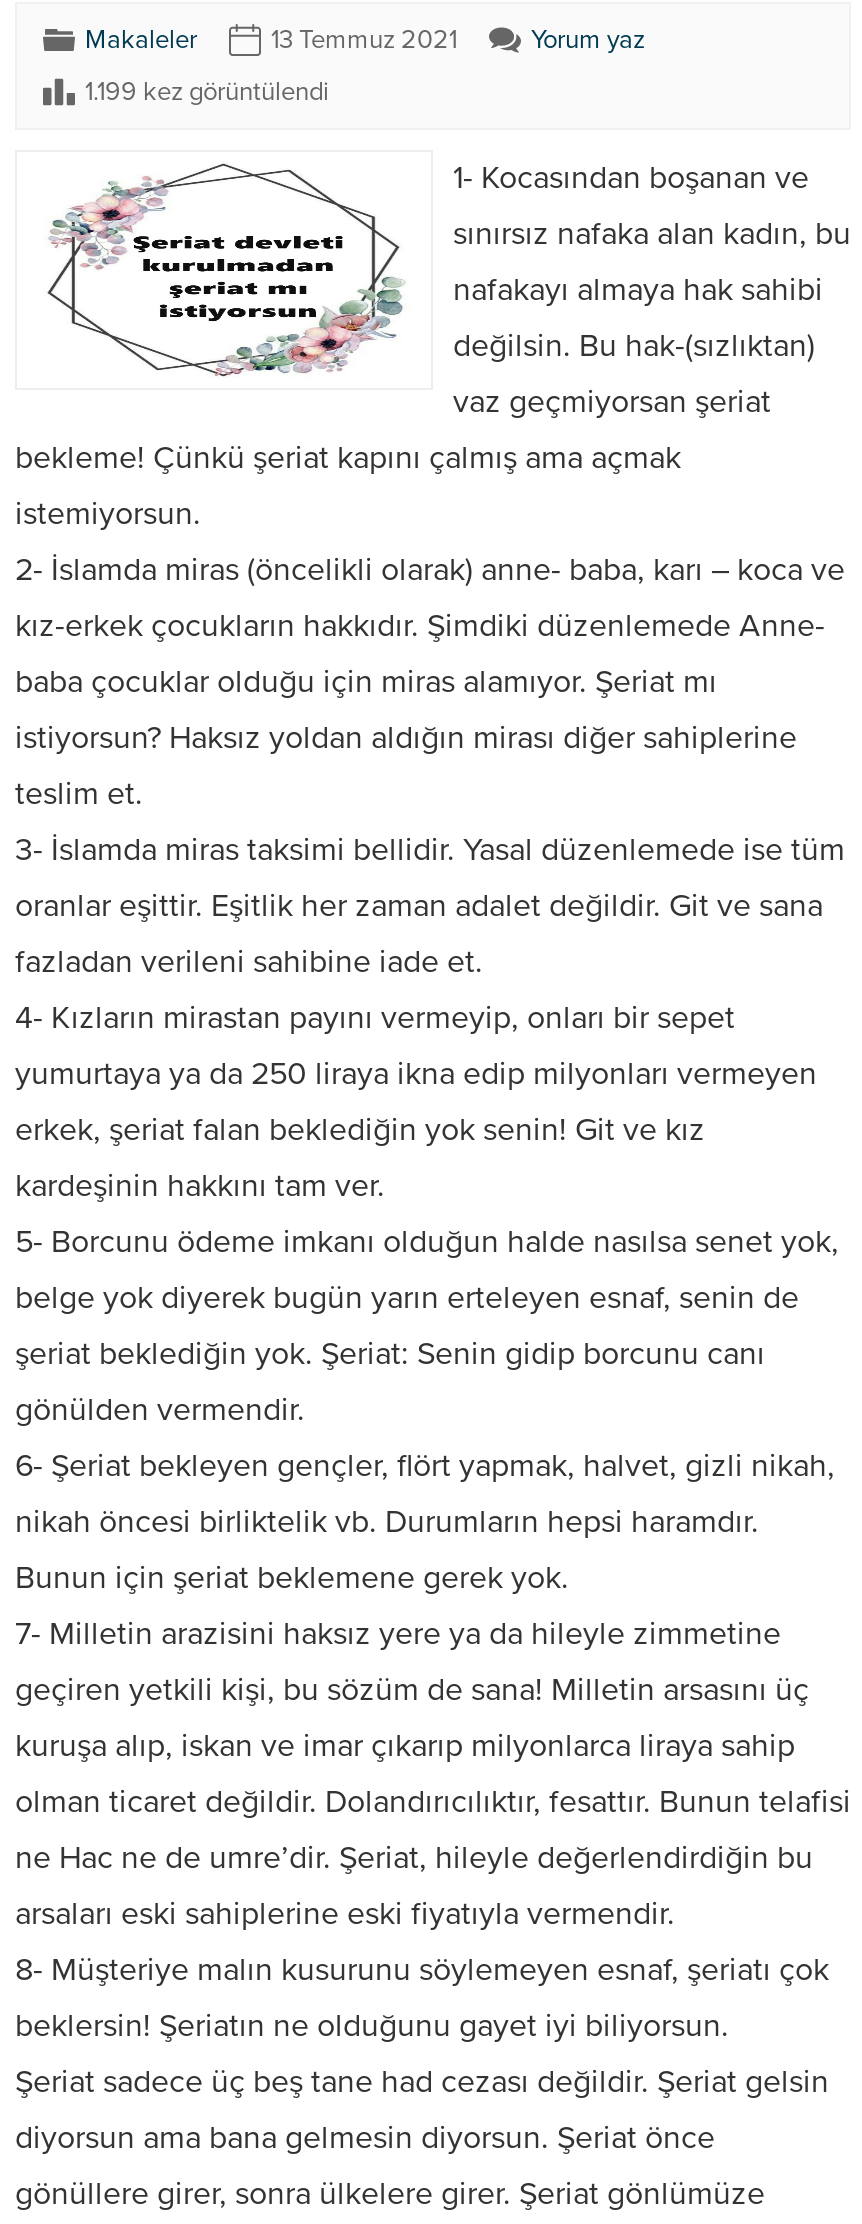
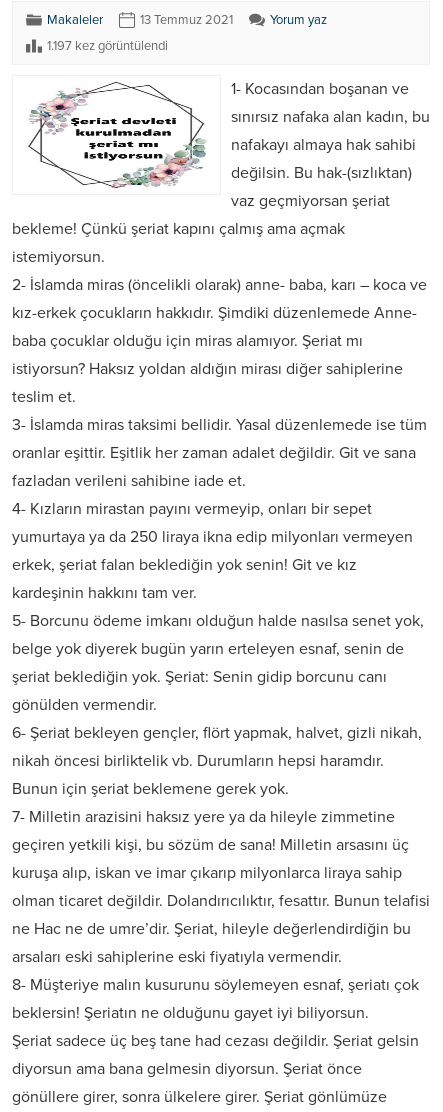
[85,76,329,108] 1.199 kez görüntülendi -> [47,38,168,54] 1.197 kez görüntülendi

